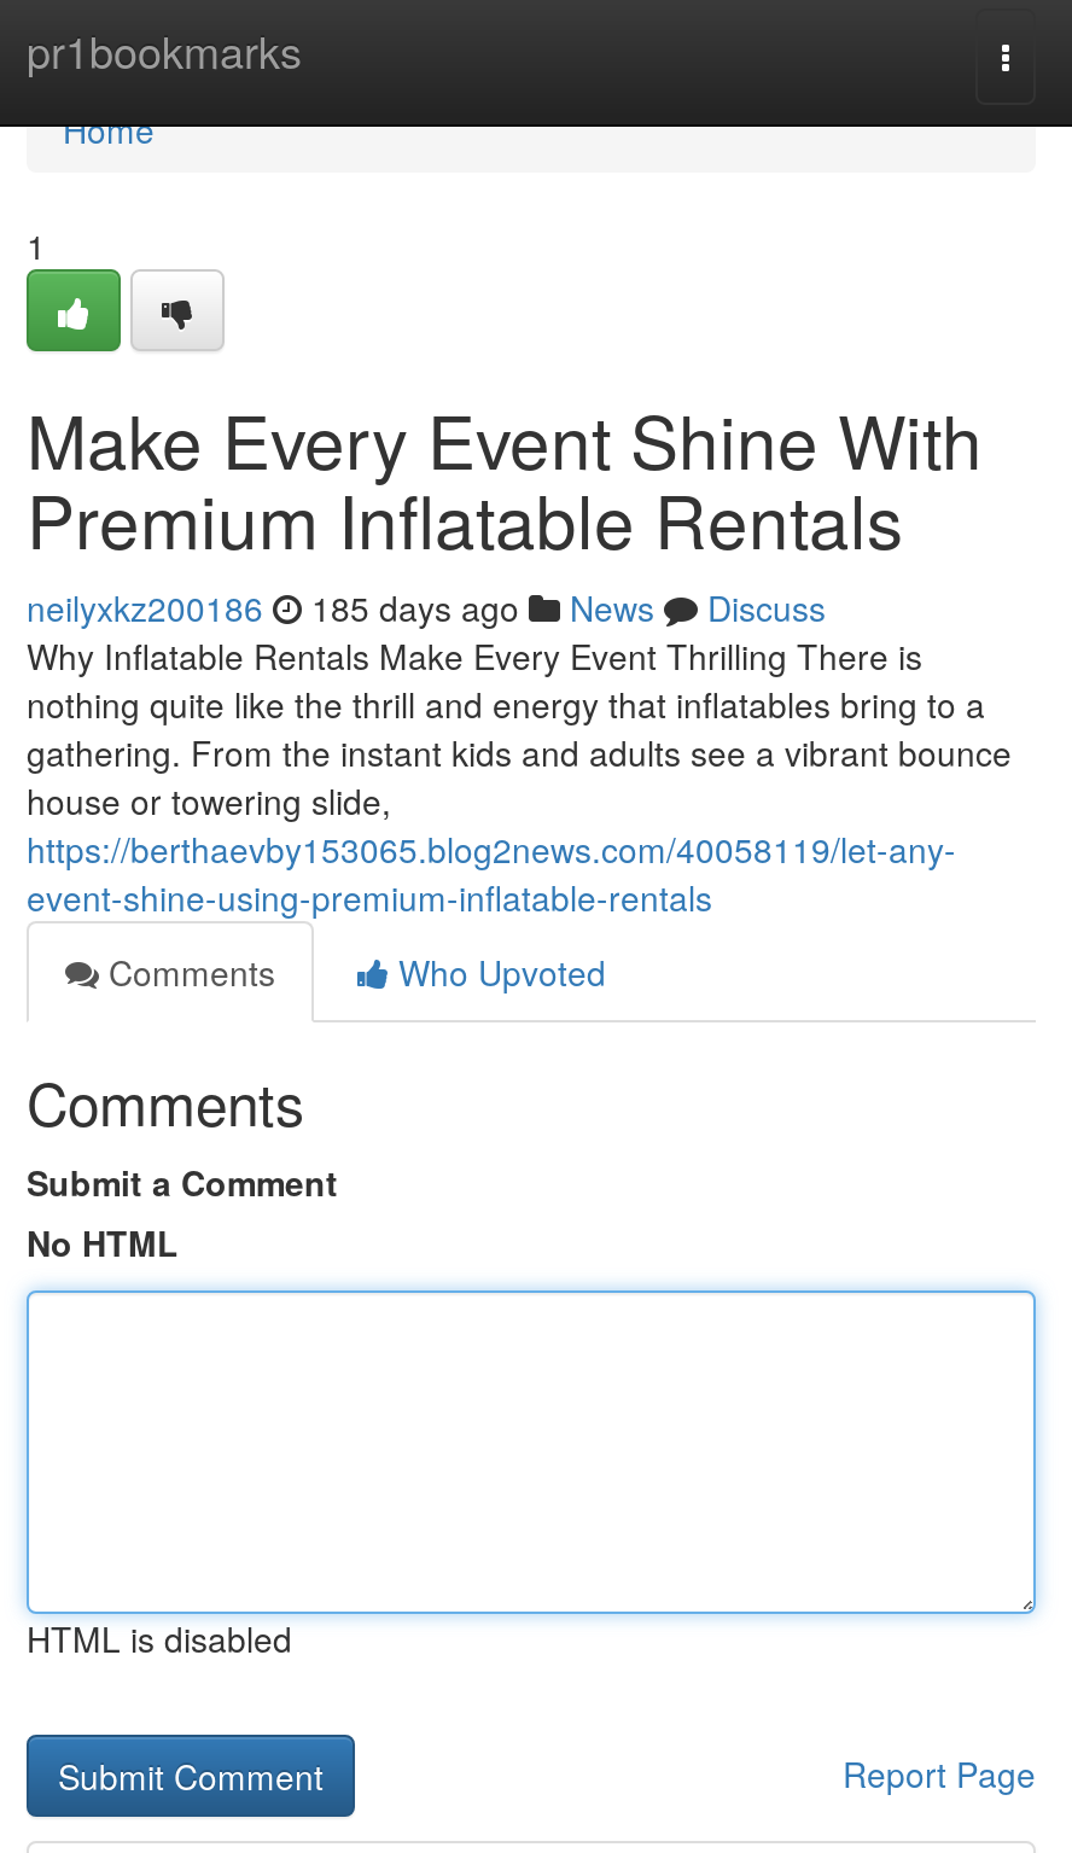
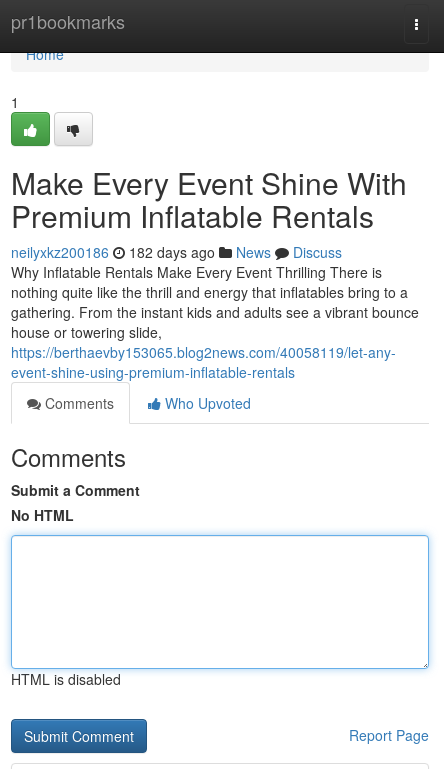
[27,583,826,631] neilyxkz200186 185 days ago News Discuss -> [11,242,342,262] neilyxkz200186 182 days ago News Discuss

